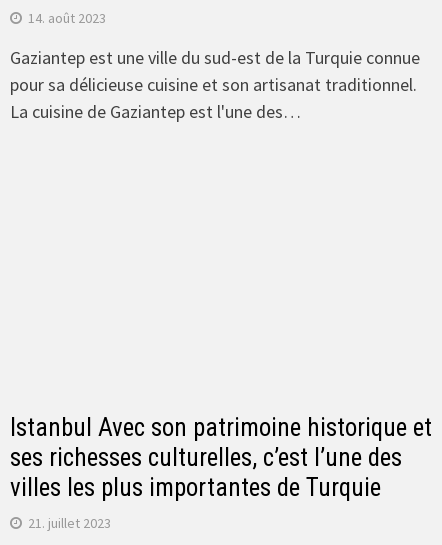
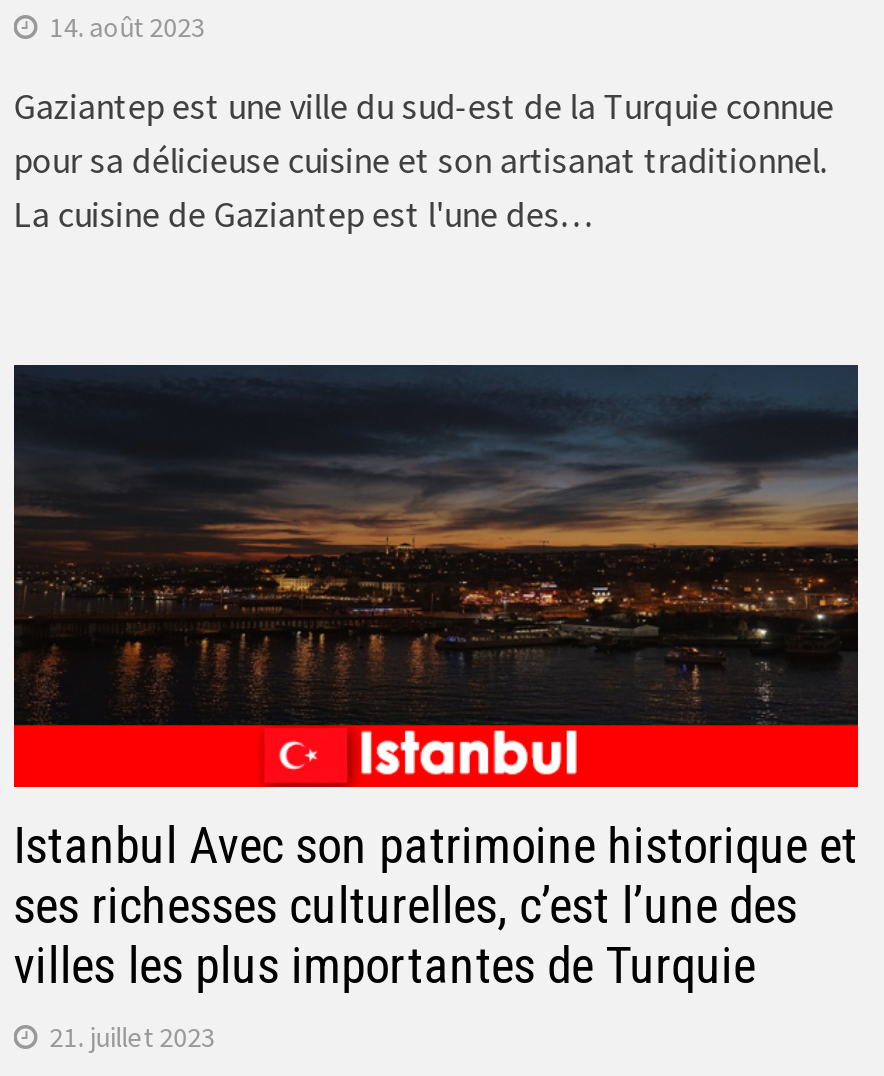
none -> [12,363,860,789] [image]

